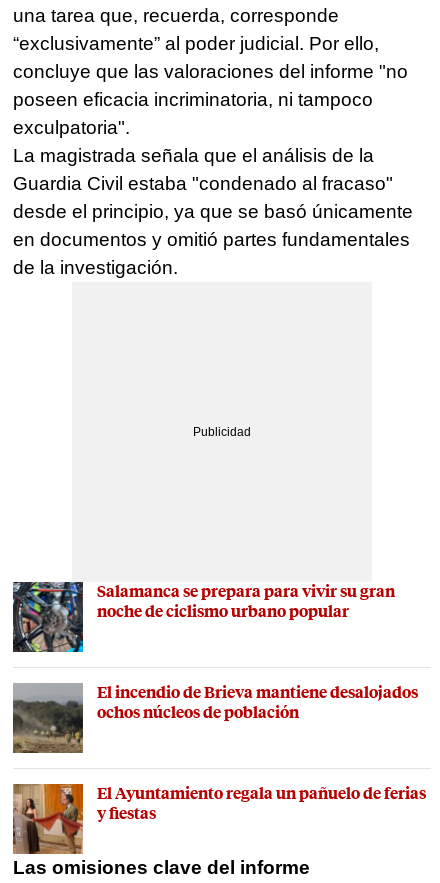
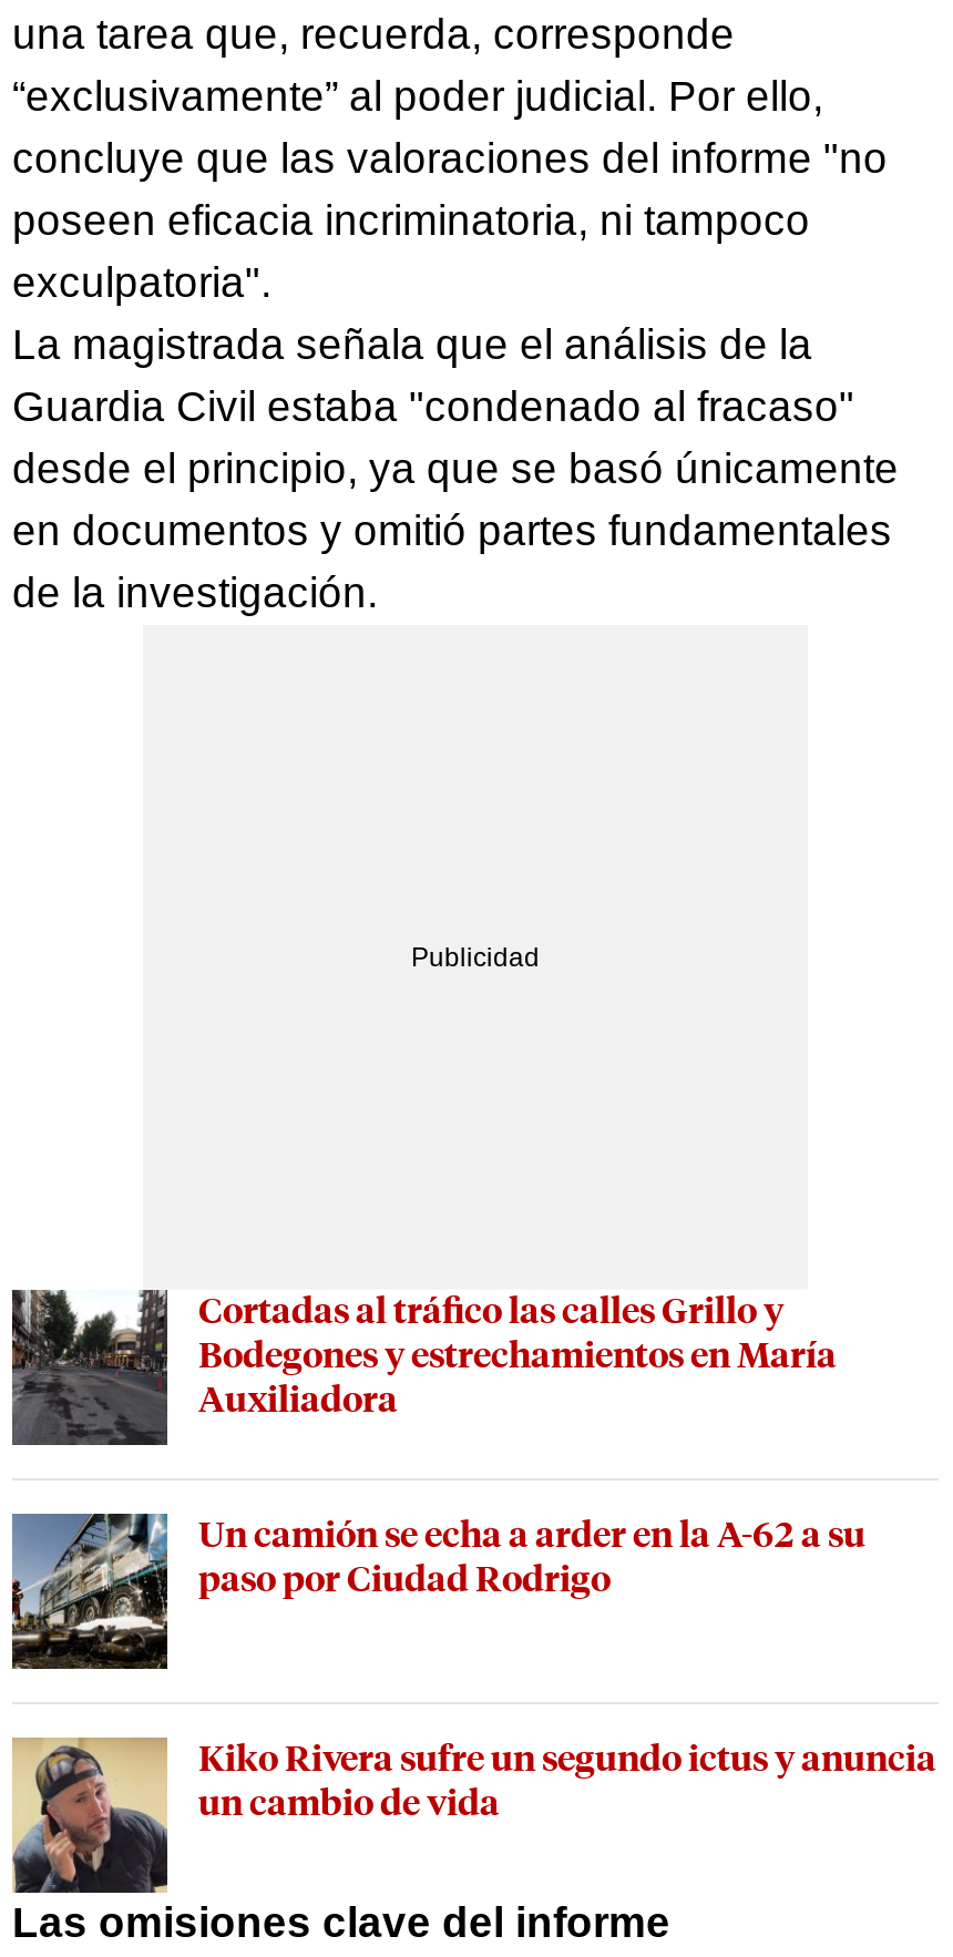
[12,581,395,653] [image] | Salamanca se prepara para vivir su gran | noche de ciclismo urbano popular -> [10,1288,837,1447] [image] | Cortadas al tráfico las calles Grillo y | Bodegones y estrechamientos en María | Auxiliadora
[12,683,418,754] [image] | El incendio de Brieva mantiene desalojados | ochos núcleos de población -> [10,1513,865,1671] [image] | Un camión se echa a arder en la A-62 a su | paso por Ciudad Rodrigo
[12,783,426,854] [image] | El Ayuntamiento regala un pañuelo de ferias | y fiestas -> [12,1735,936,1893] [image] | Kiko Rivera sufre un segundo ictus y anuncia | un cambio de vida

